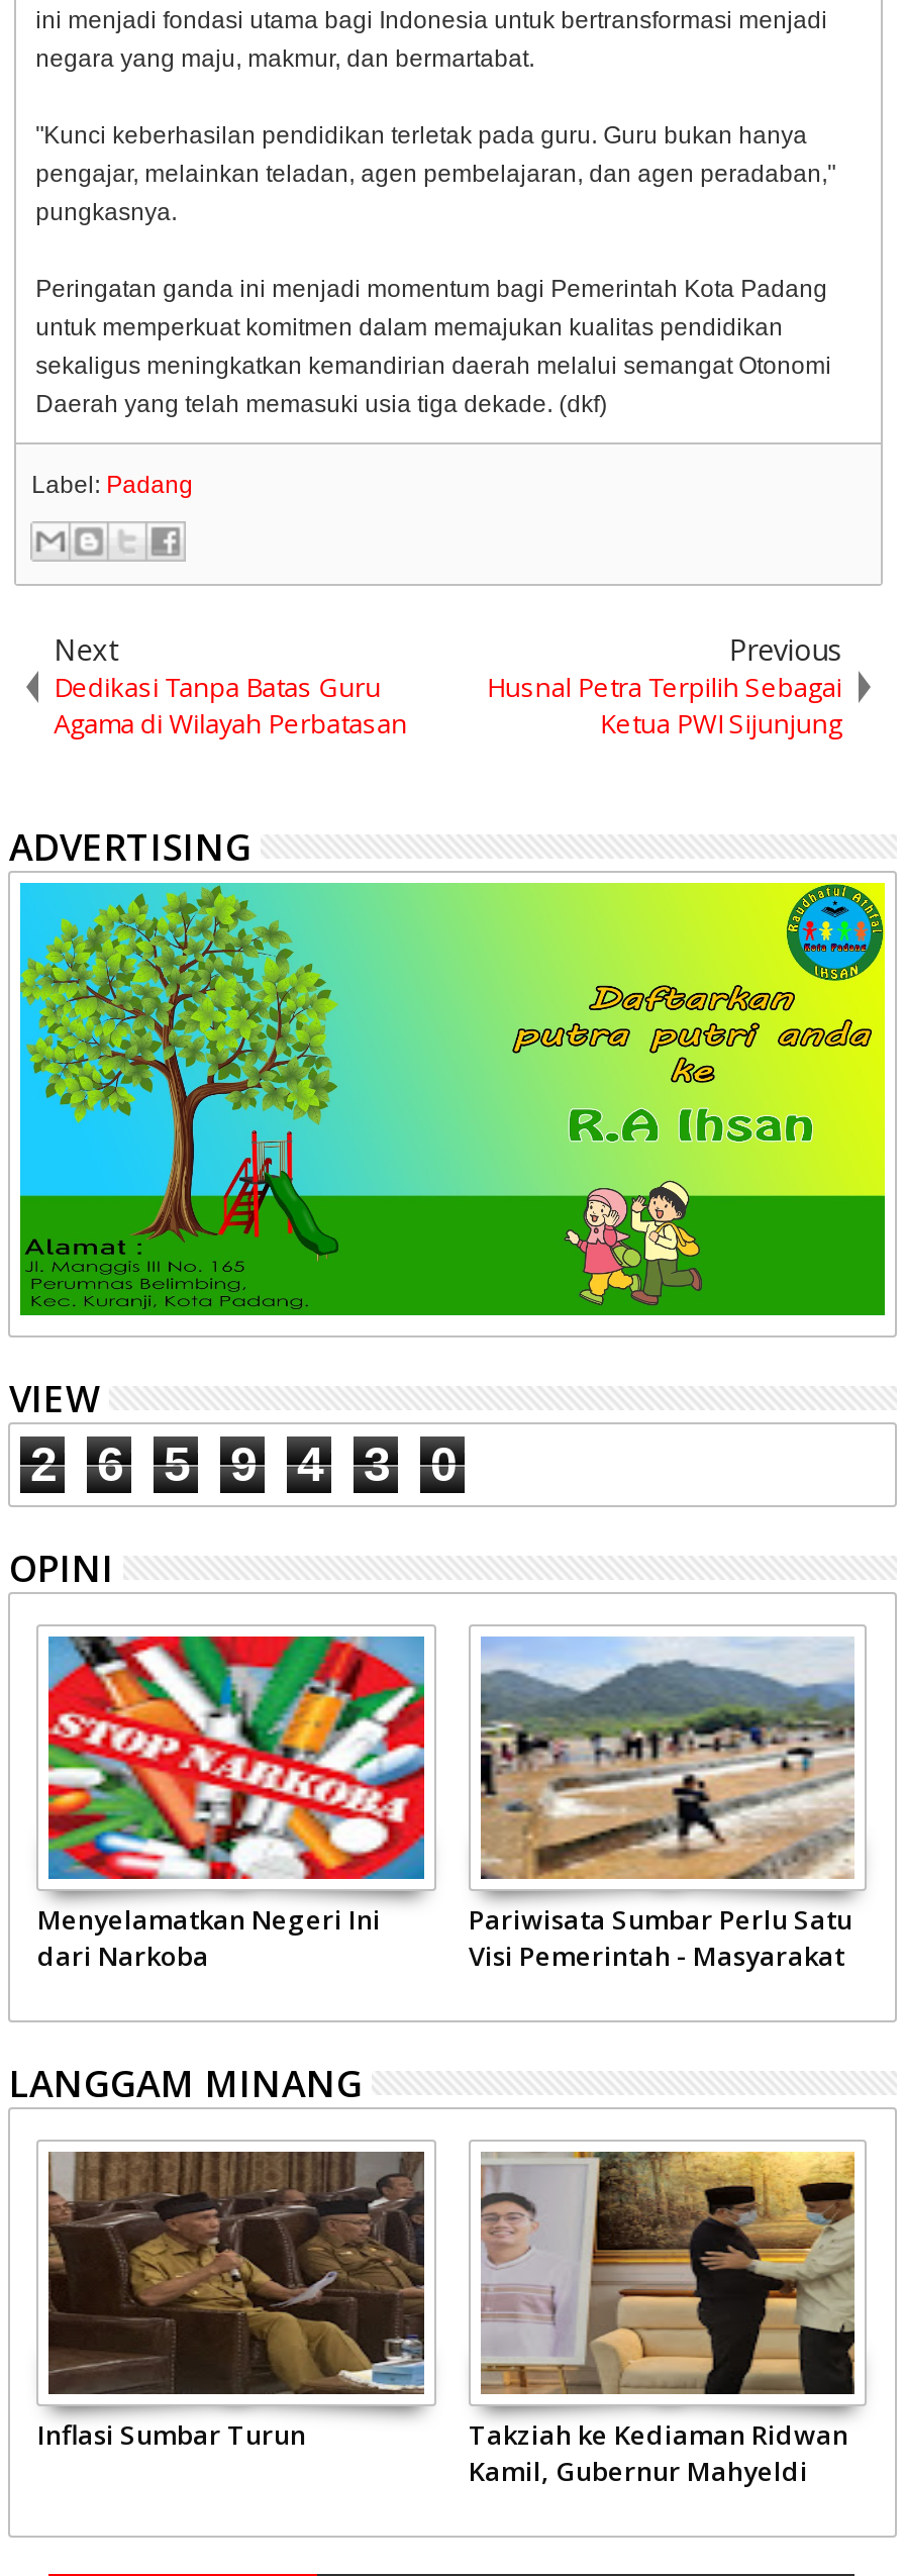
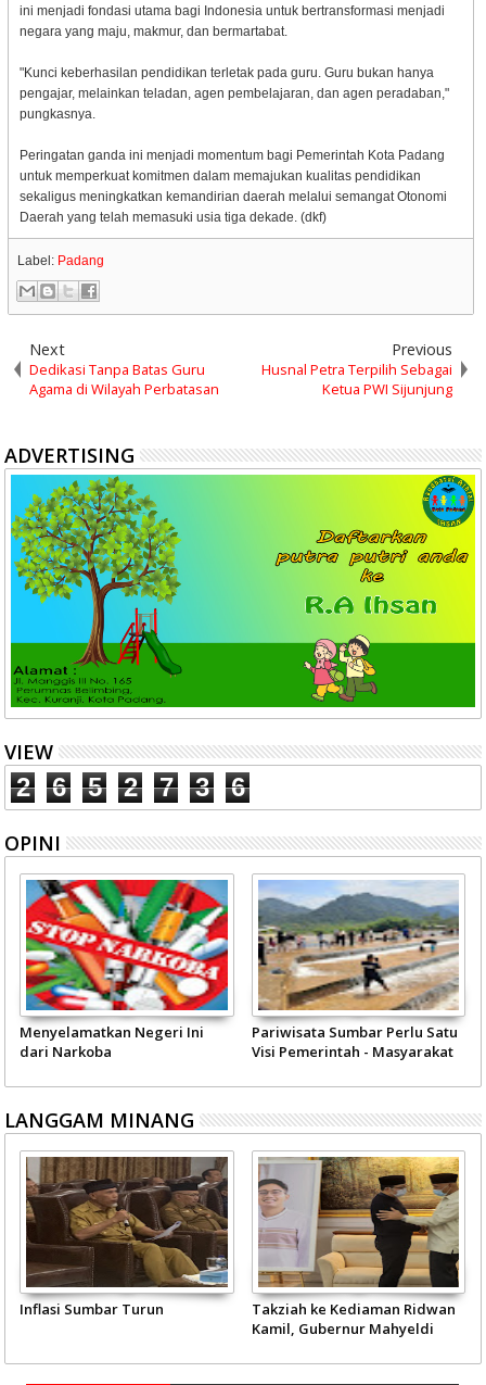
[230,1436,257,1490] 9 -> [124,772,138,801] 2
[297,1436,323,1490] 4 -> [159,772,174,801] 7
[430,1436,457,1490] 0 -> [231,772,245,801] 6

